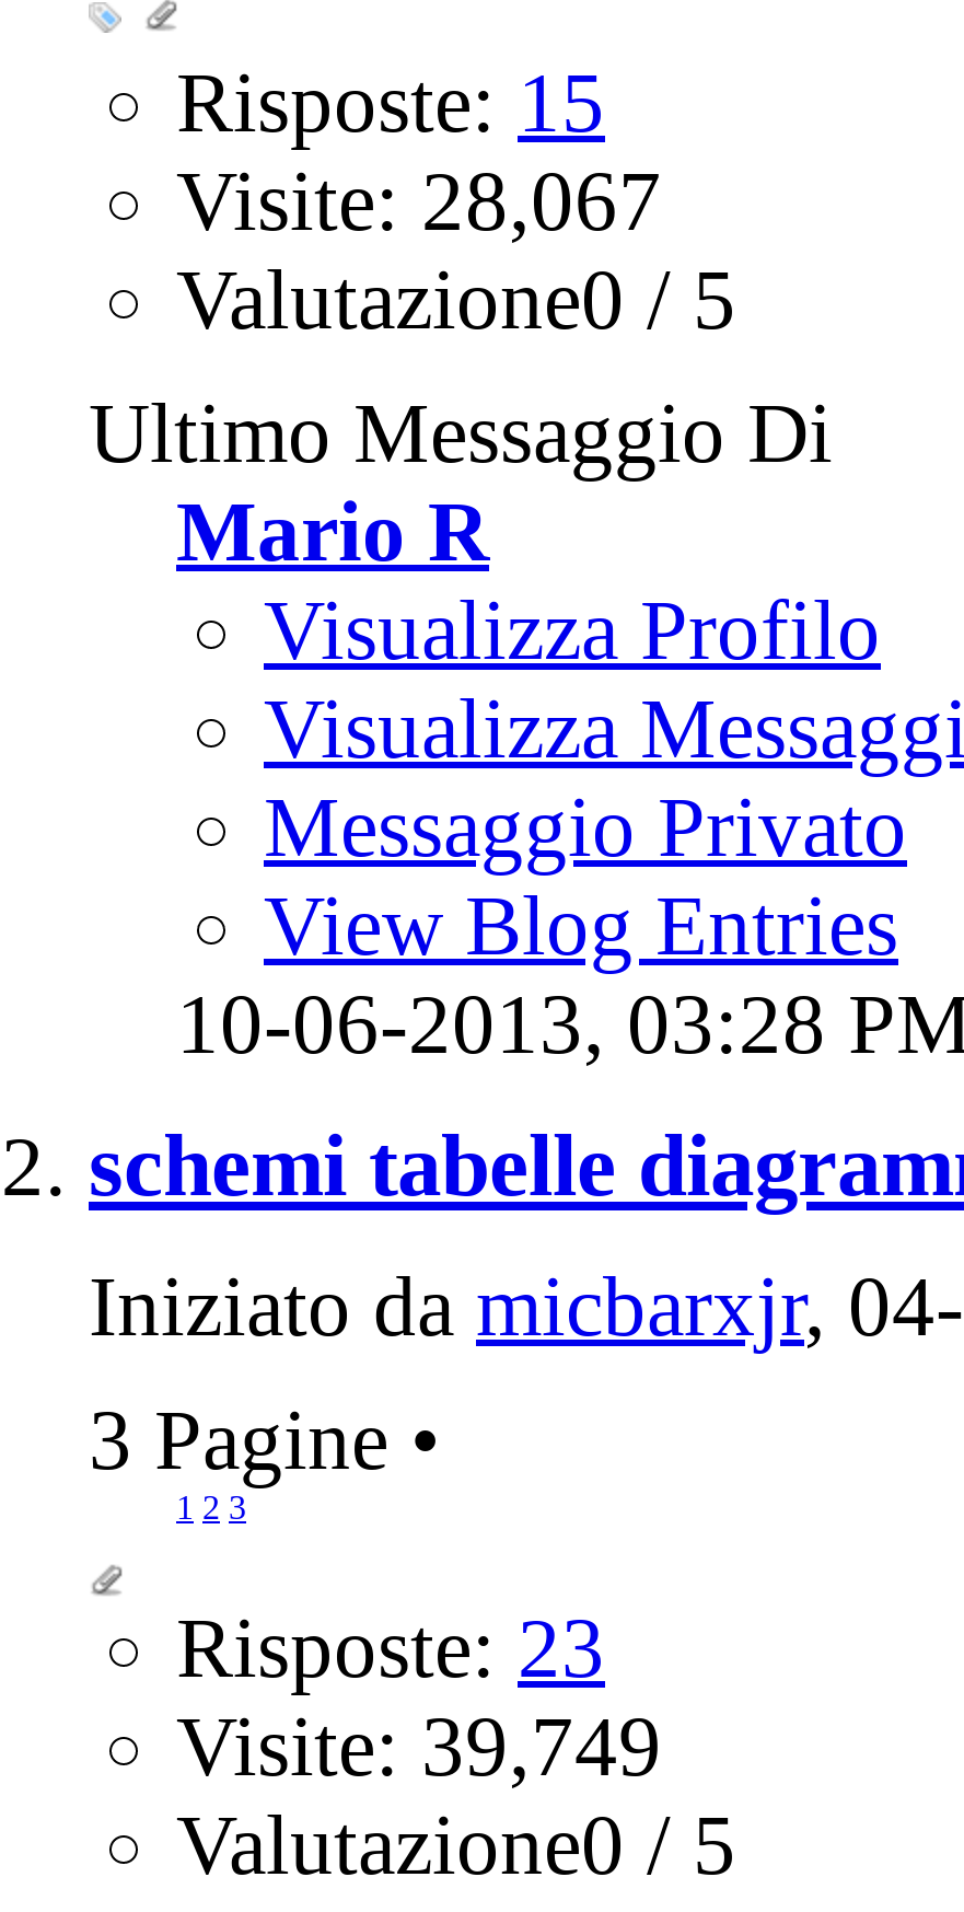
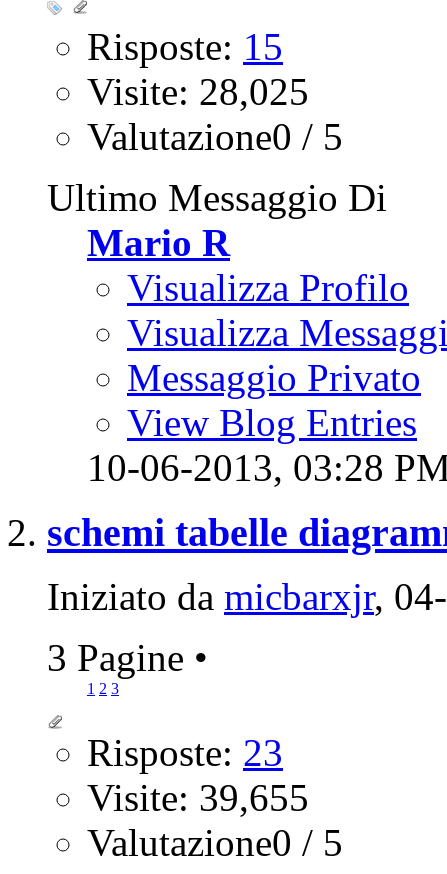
[176,153,662,247] Visite: 28,067 -> [87,70,309,113] Visite: 28,025
[176,1699,662,1794] Visite: 39,749 -> [87,776,309,819] Visite: 39,655

